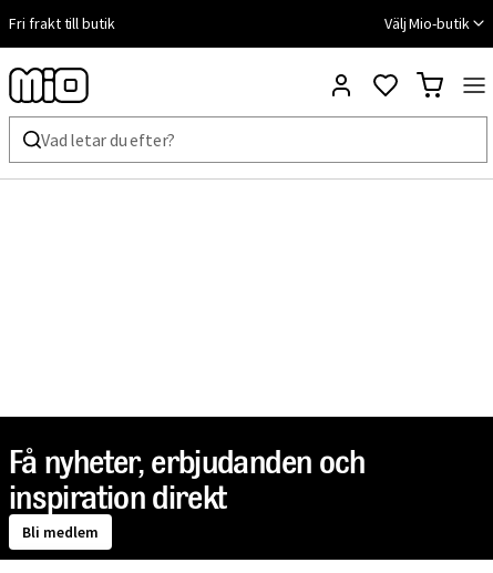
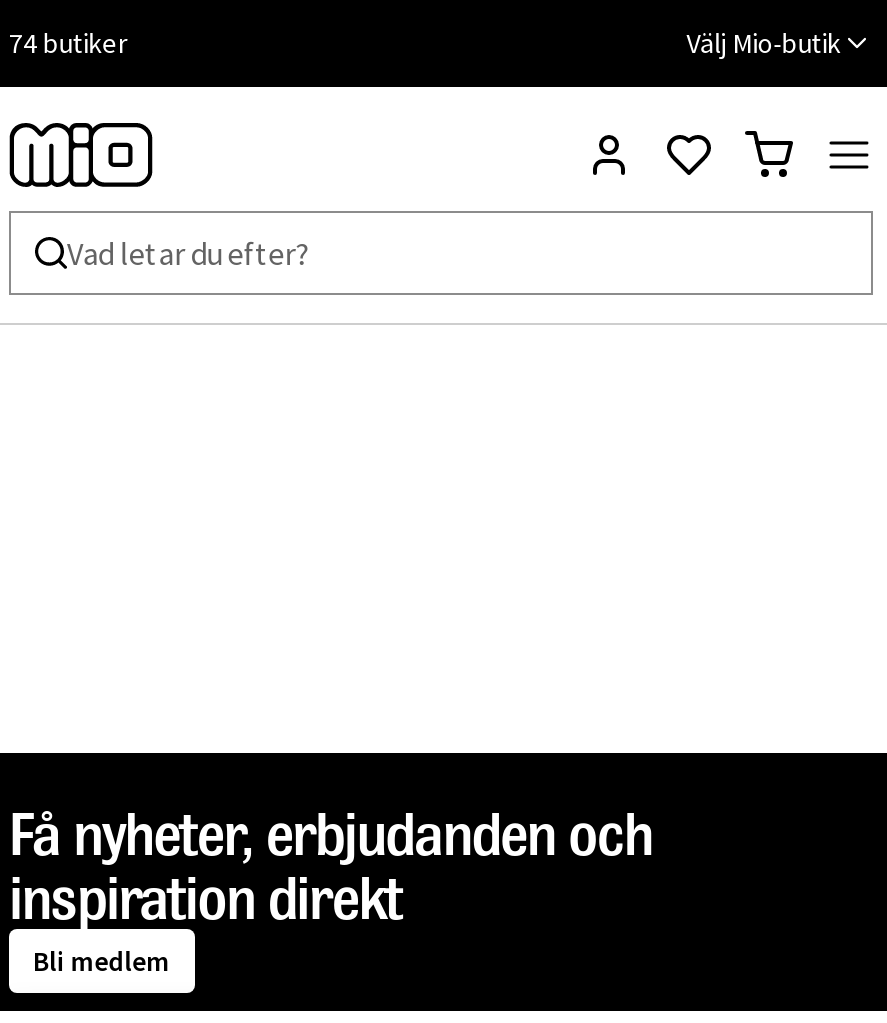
[9,13,115,33] Fri frakt till butik -> [9,25,128,61] 74 butiker

